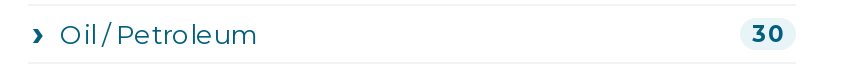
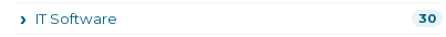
[60,17,256,49] Oil / Petroleum -> [35,9,117,27] IT Software

